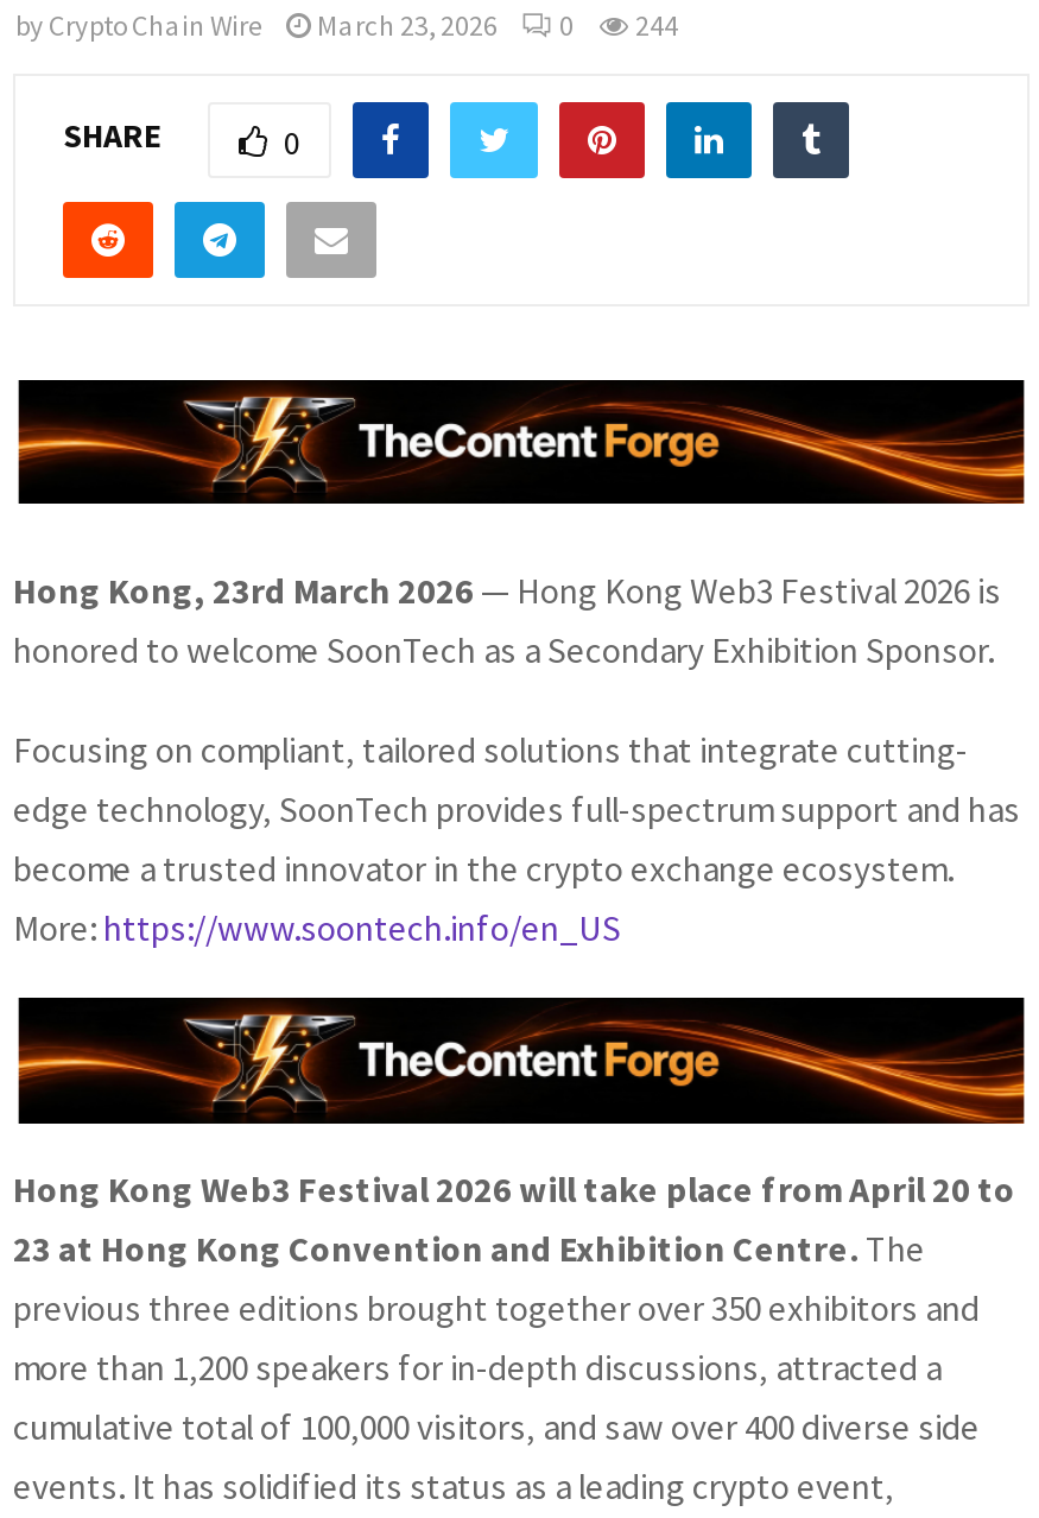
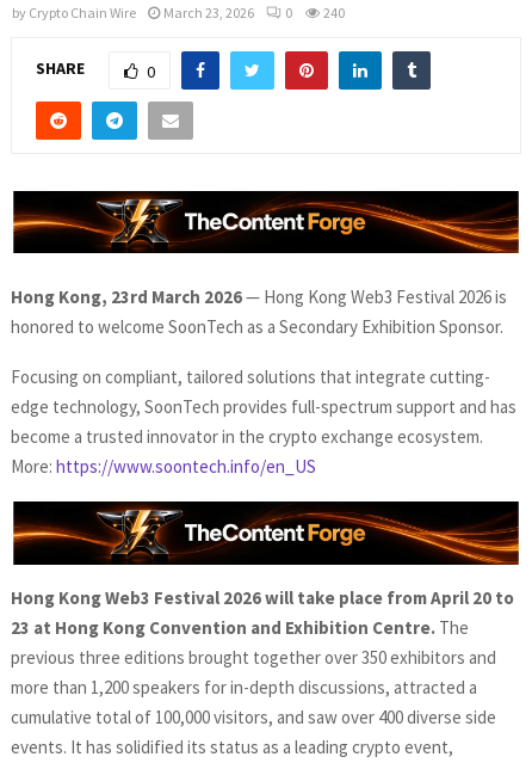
[15,7,678,43] by Crypto Chain Wire March 23, 2026 0 244 -> [12,4,345,21] by Crypto Chain Wire March 23, 2026 0 240

